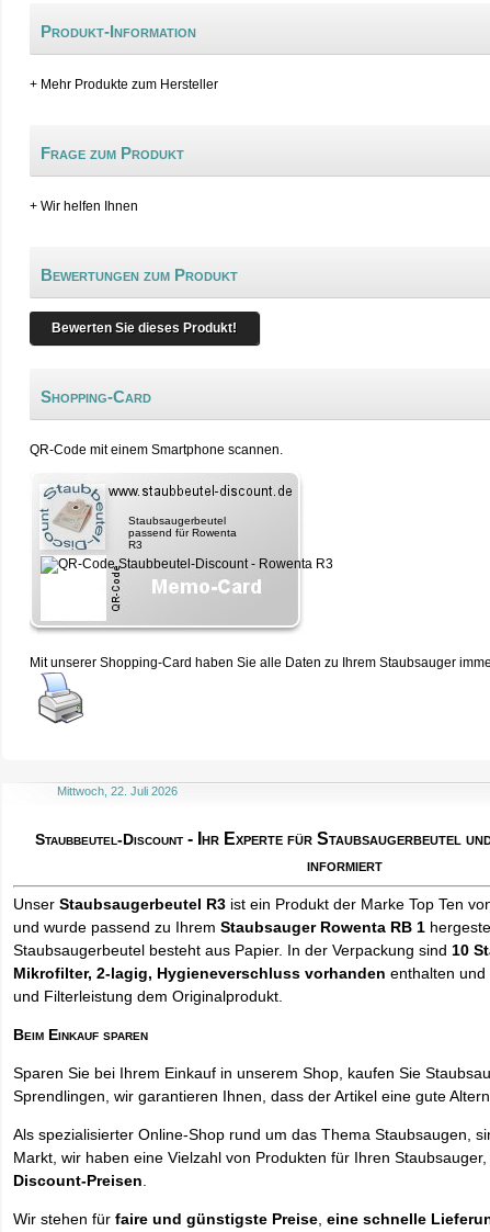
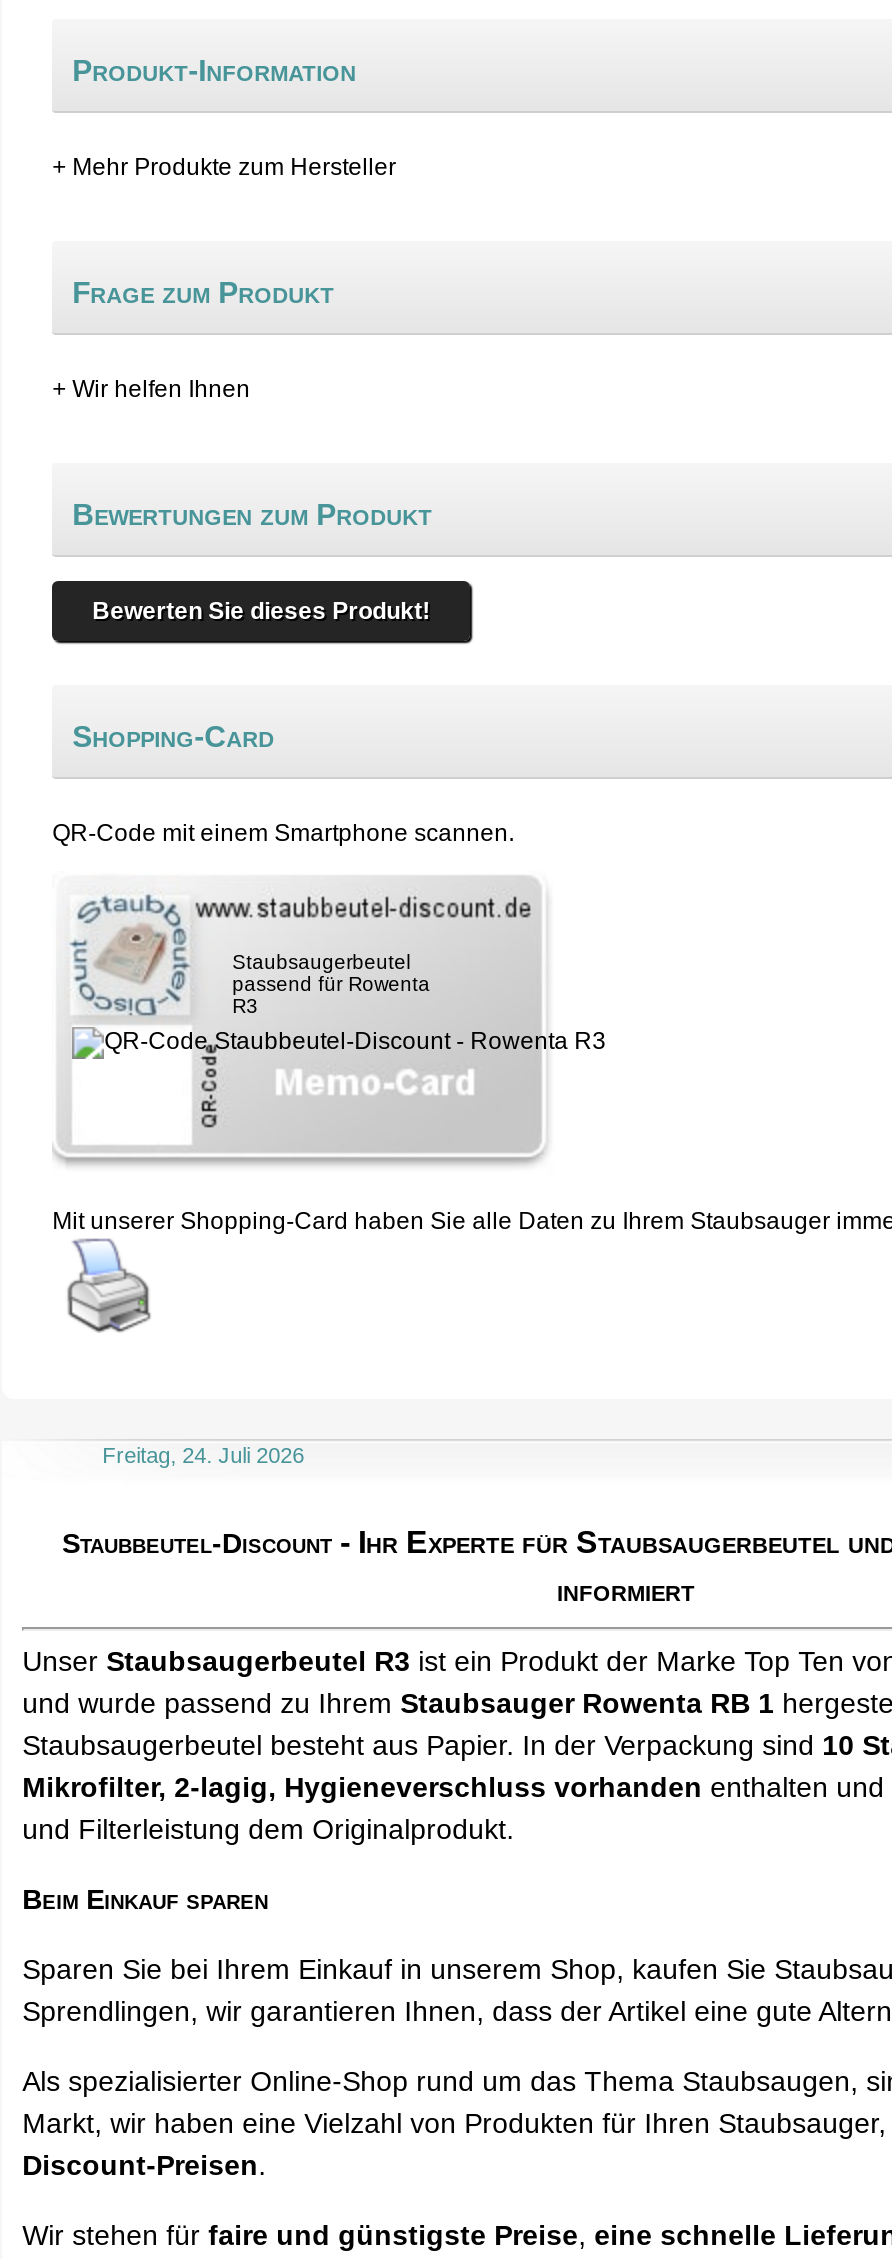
[57,785,178,798] Mittwoch, 22. Juli 2026 -> [102,1444,304,1468] Freitag, 24. Juli 2026

